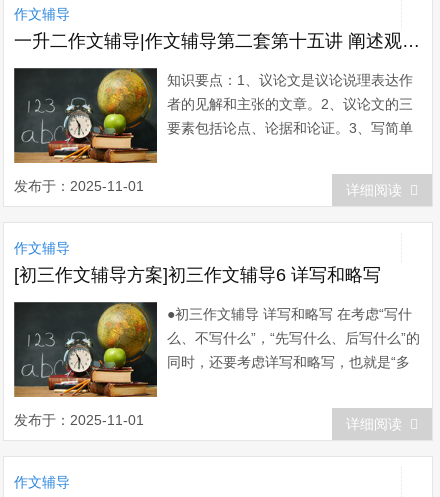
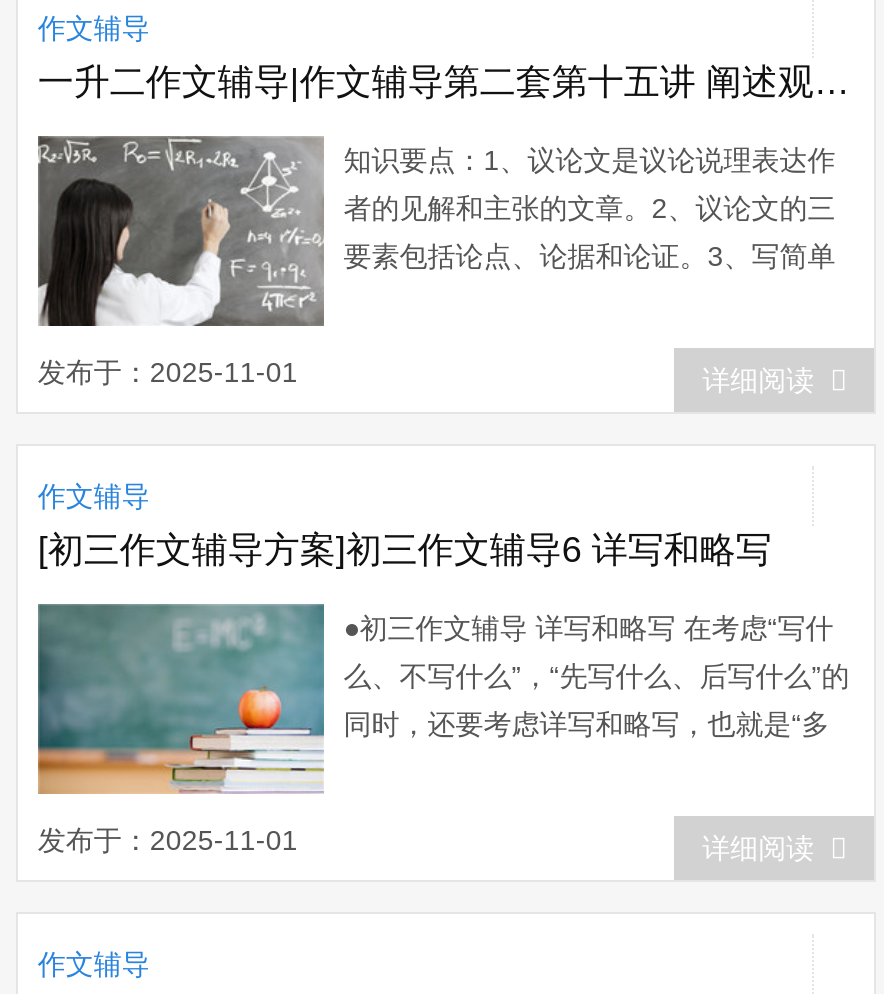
[14,68,157,164] [image] -> [38,136,324,328] [image]
[13,301,158,398] [image] -> [36,602,326,794] [image]

